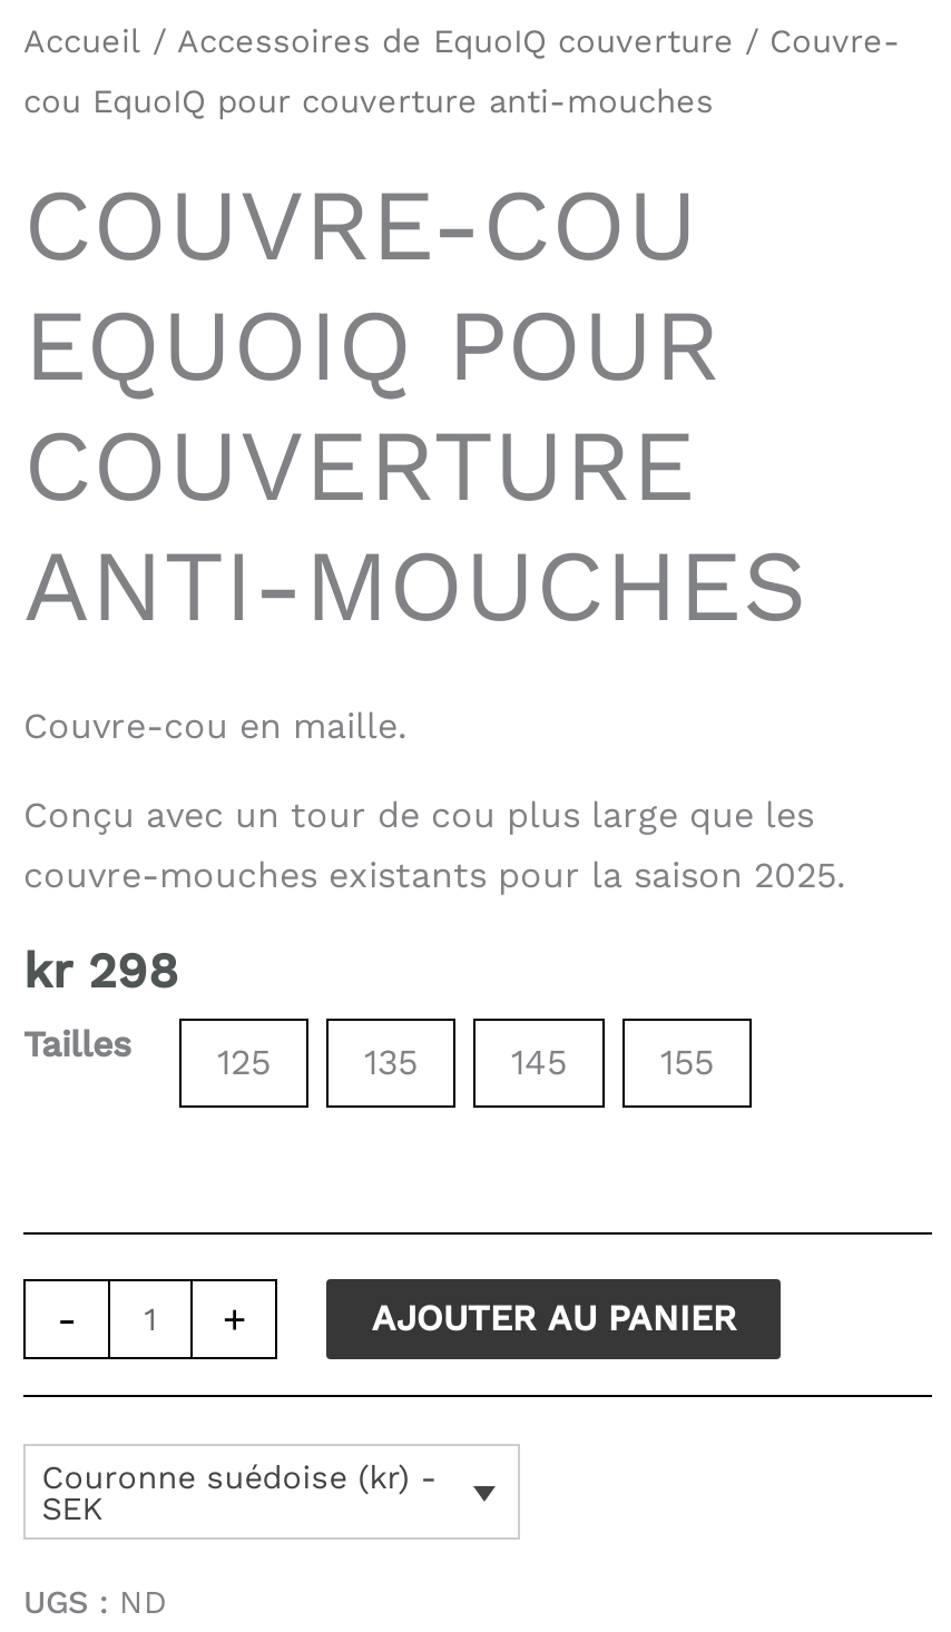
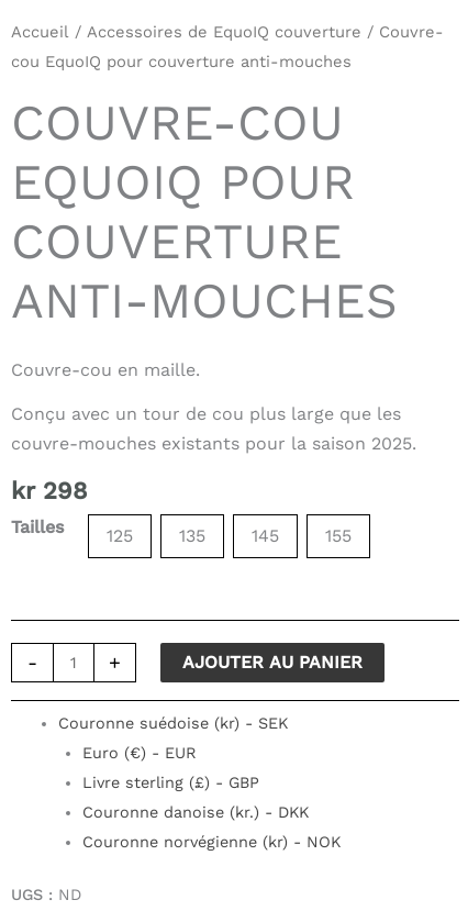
[42,1460,436,1527] Couronne suédoise (kr) - | SEK -> [58,714,340,850] Couronne suédoise (kr) - SEK | Euro (€) - EUR | Livre sterling (£) - GBP | Couronne danoise (kr.) - DKK | Couronne norvégienne (kr) - NOK

